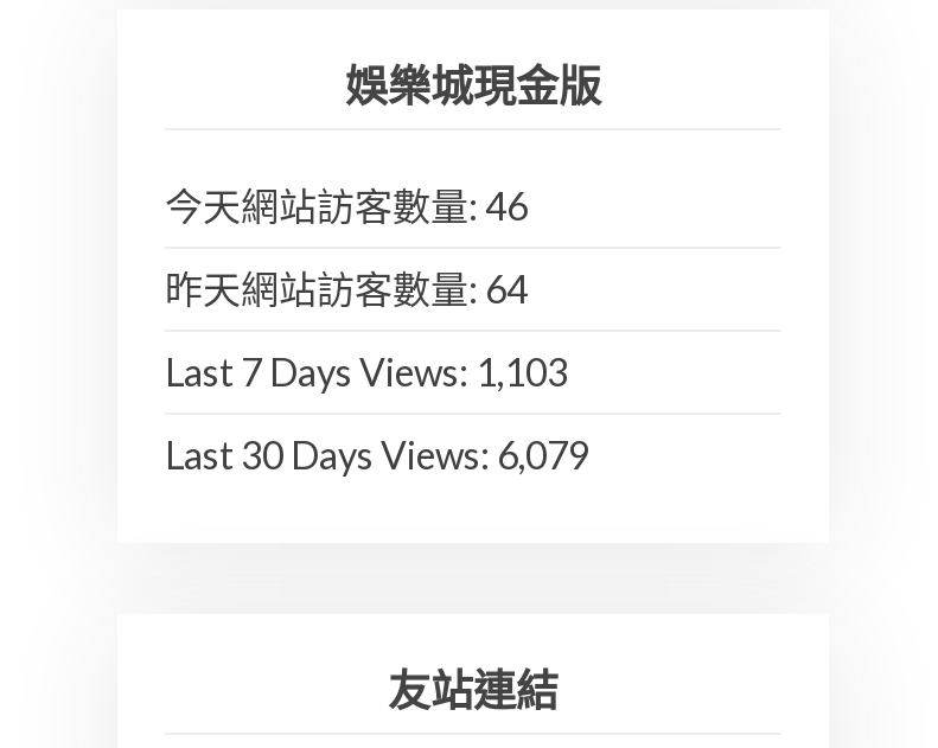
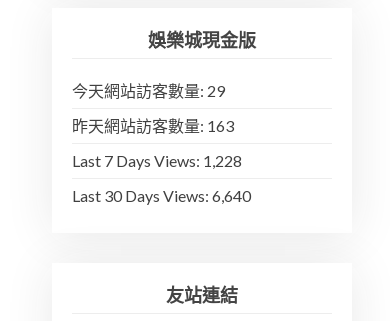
[165,184,528,229] 今天網站訪客數量: 46 -> [72,80,225,99] 今天網站訪客數量: 29
[165,267,528,312] 昨天網站訪客數量: 64 -> [72,115,234,134] 昨天網站訪客數量: 163
[165,350,568,395] Last 7 Days Views: 1,103 -> [72,150,242,169] Last 7 Days Views: 1,228
[165,433,589,478] Last 30 Days Views: 6,079 -> [72,185,251,204] Last 30 Days Views: 6,640

